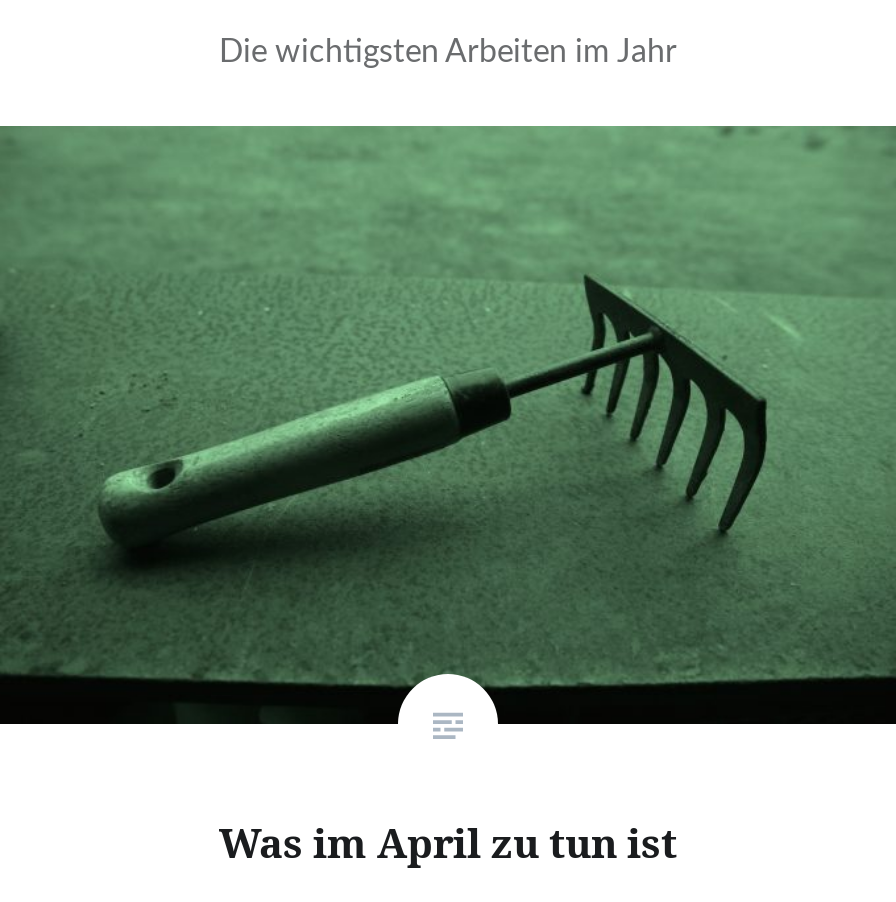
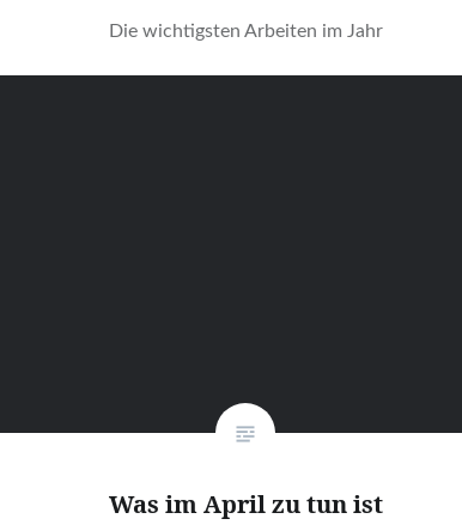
[6,124,890,720] [image] -> none

